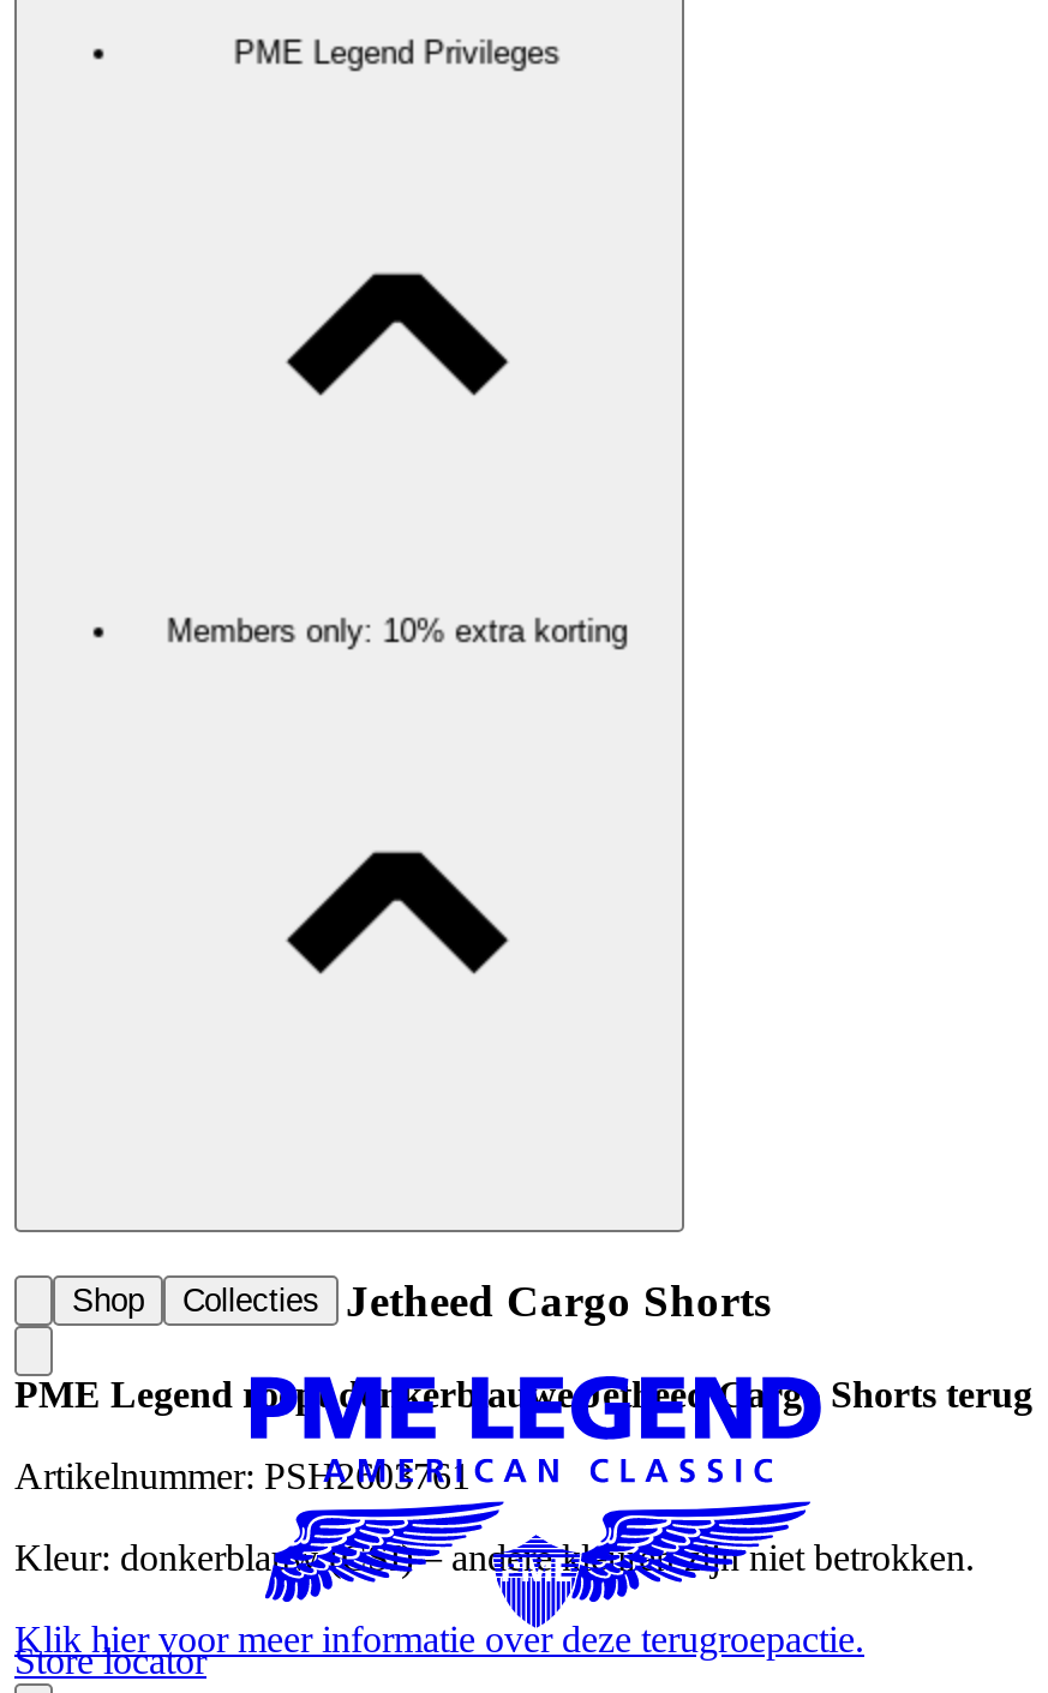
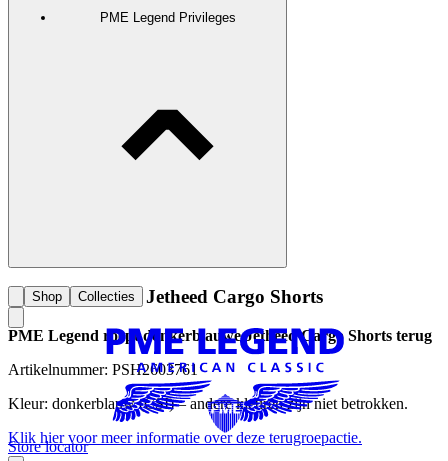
[167,614,628,650] Members only: 10% extra korting -> none

